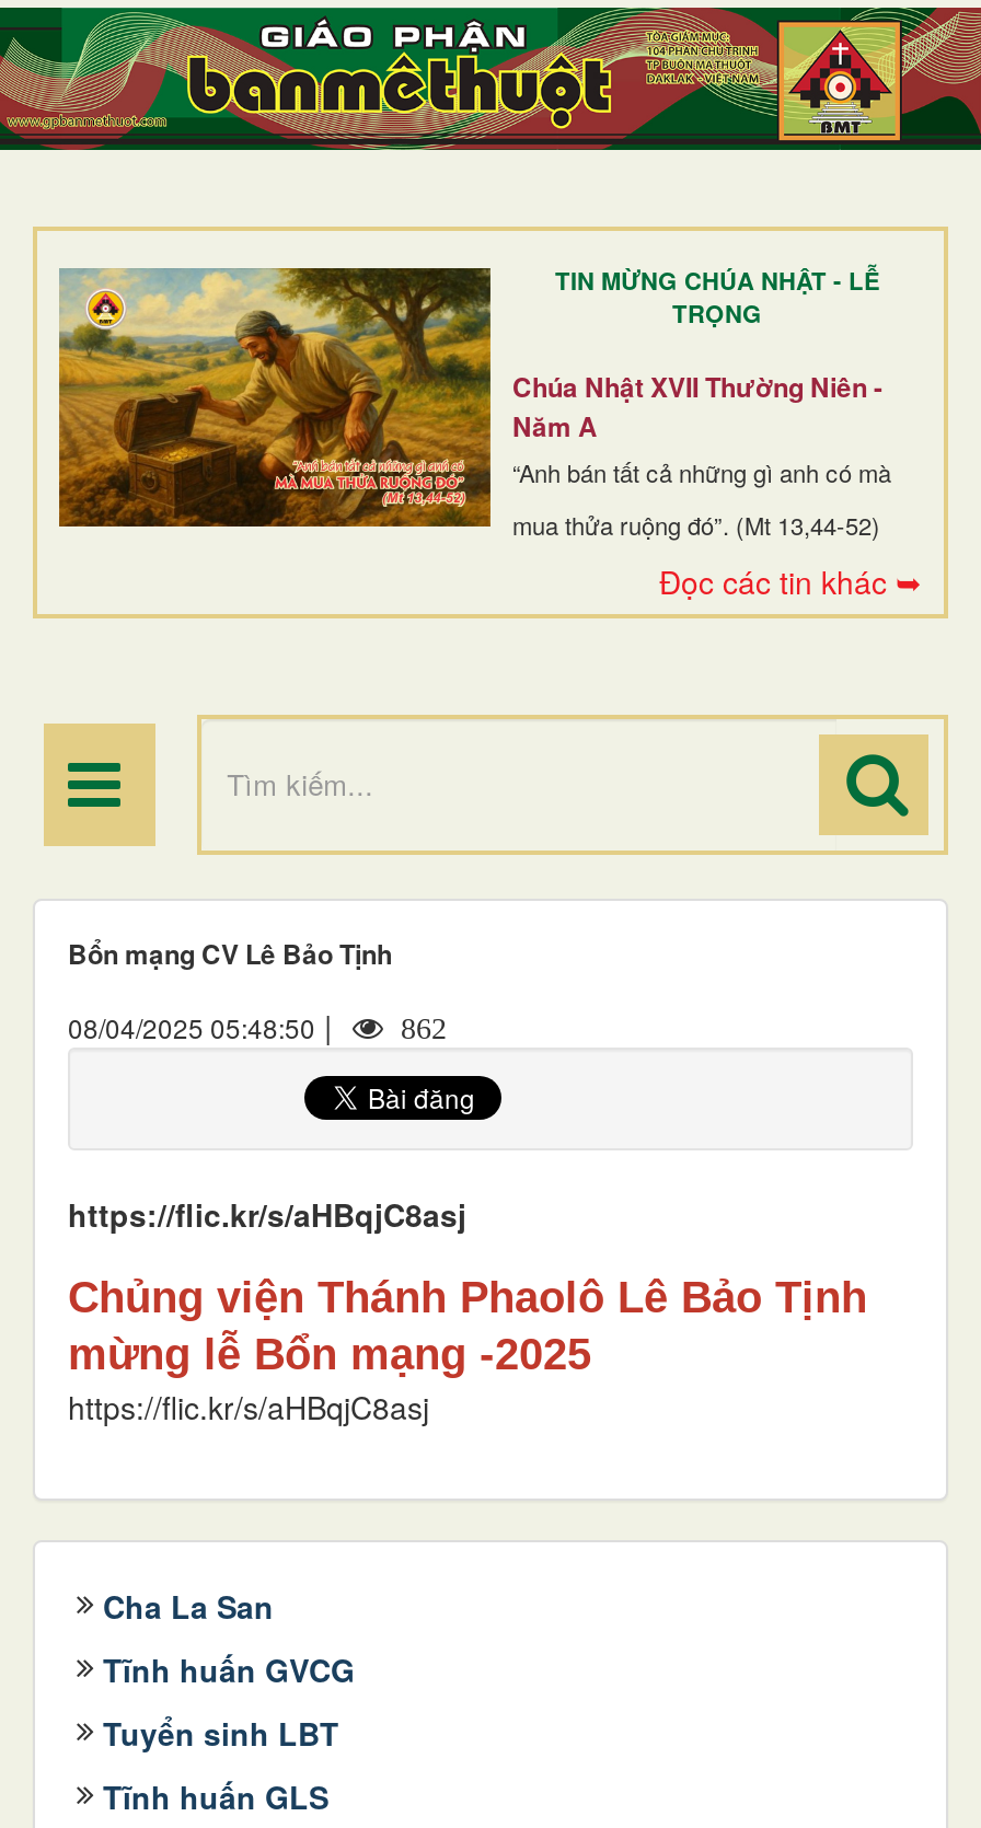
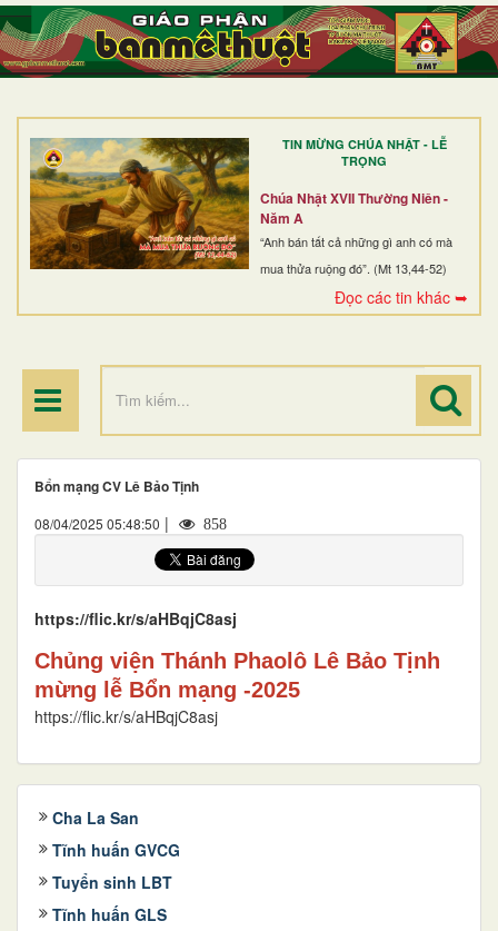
[383,1011,447,1042] 862 -> [195,516,227,531] 858

